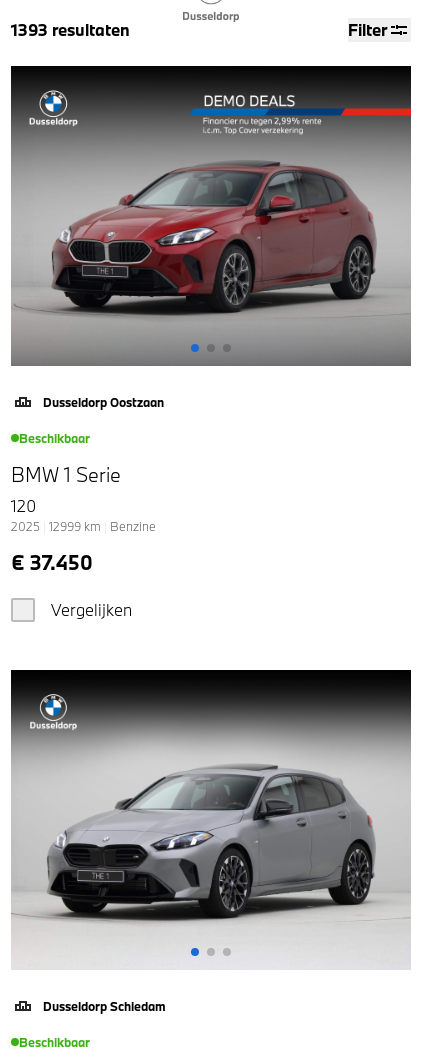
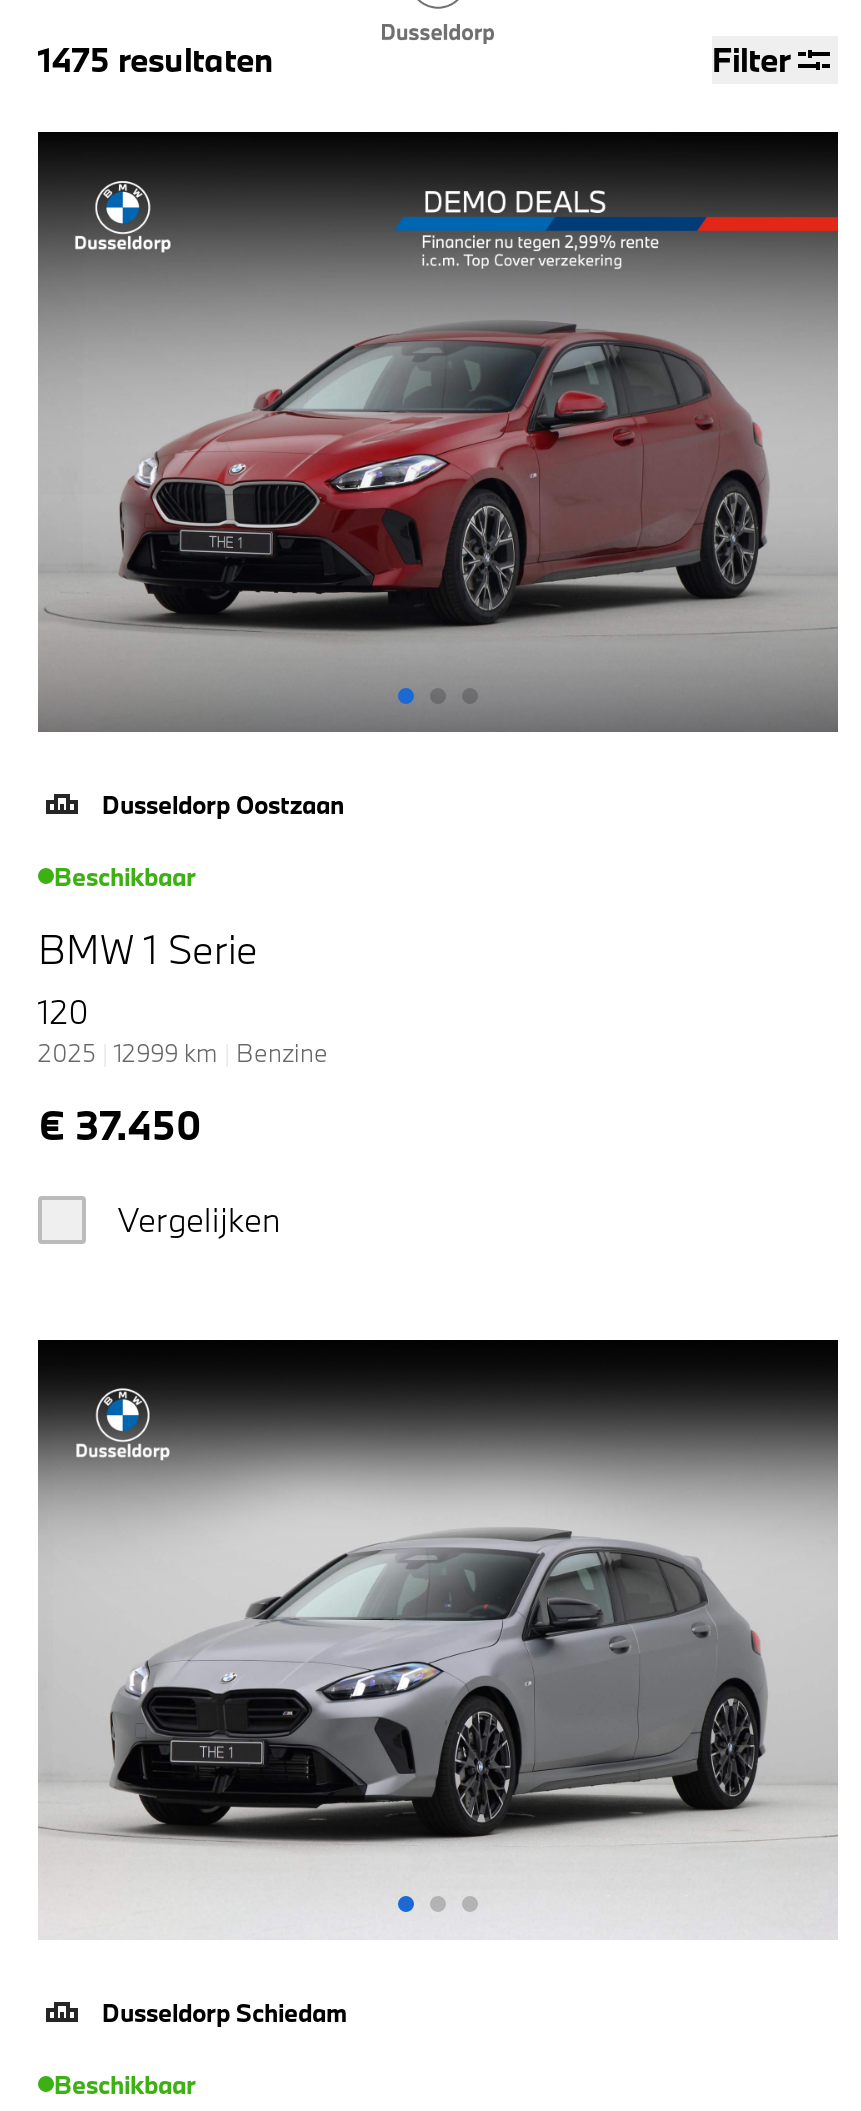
[11,19,130,40] 1393 resultaten -> [38,38,274,80] 1475 resultaten

